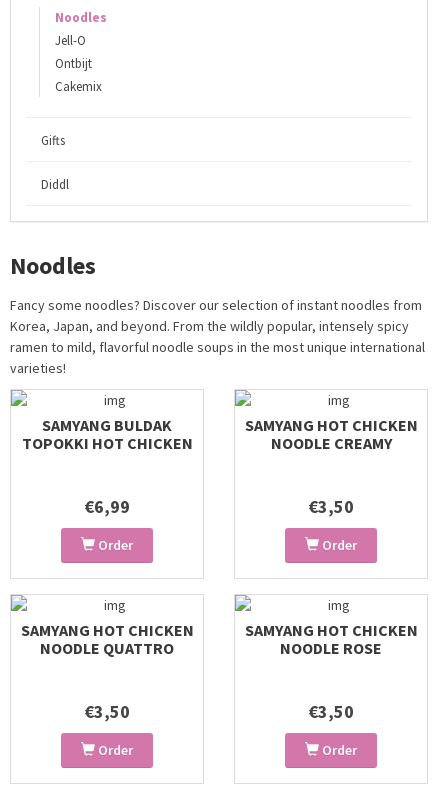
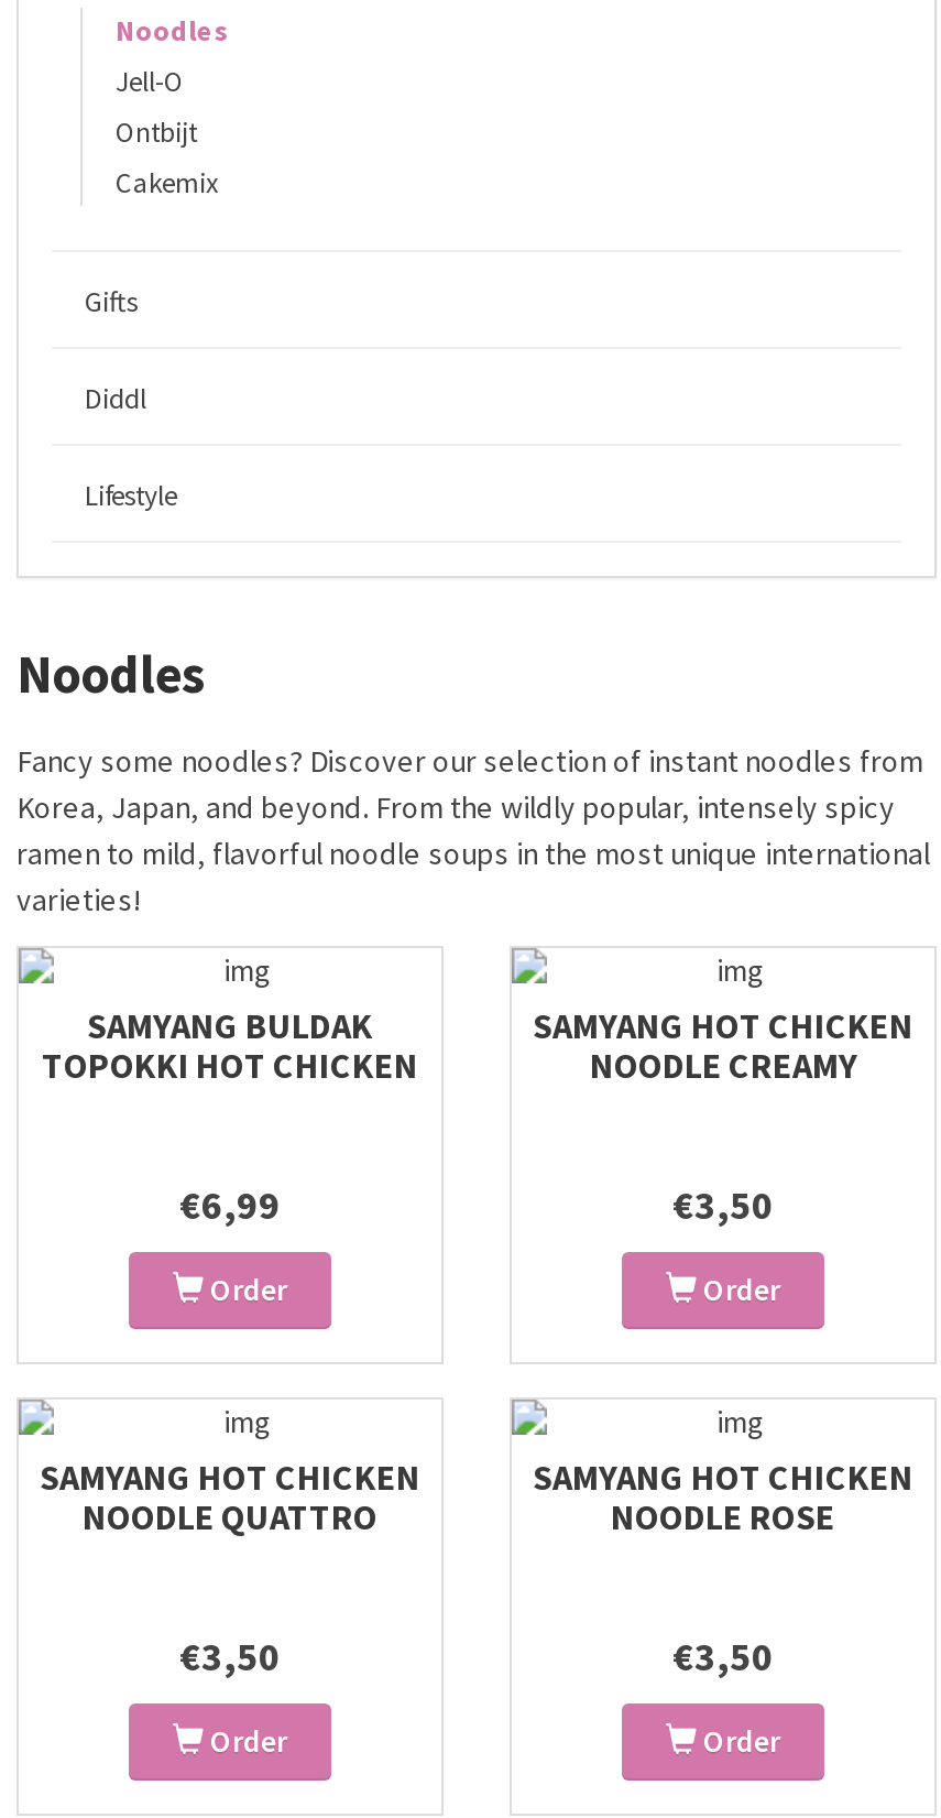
none -> [85,477,177,515] Lifestyle

